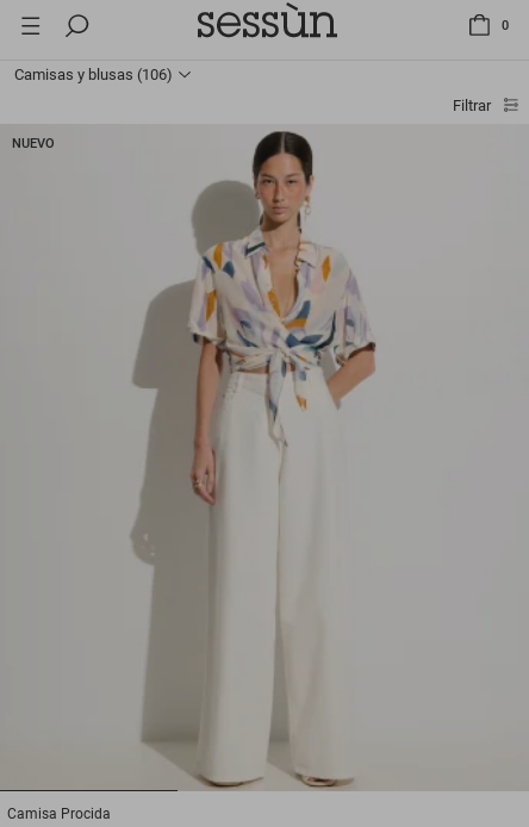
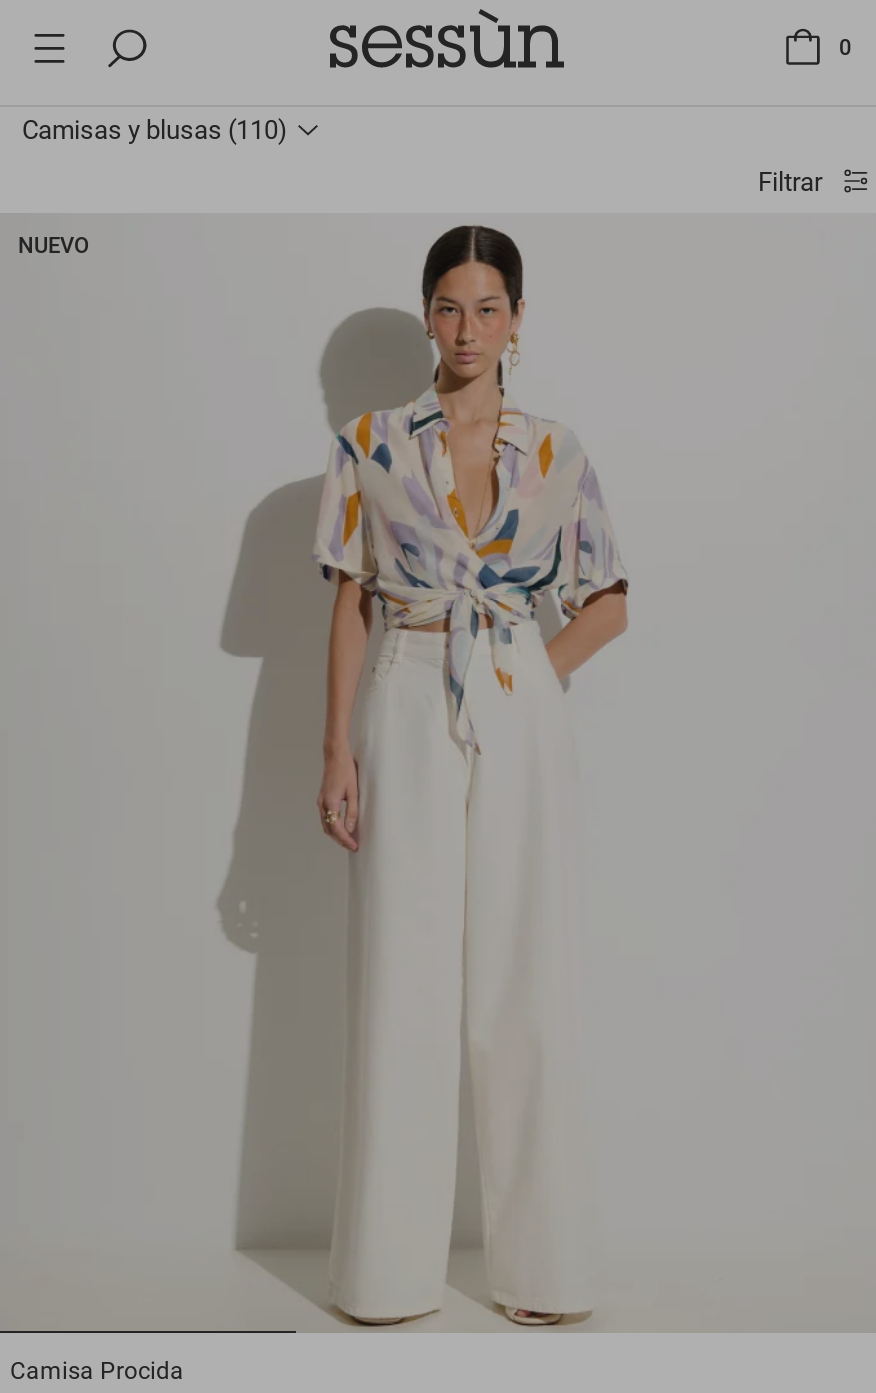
[14,66,173,84] Camisas y blusas (106) -> [22,116,288,146] Camisas y blusas (110)

